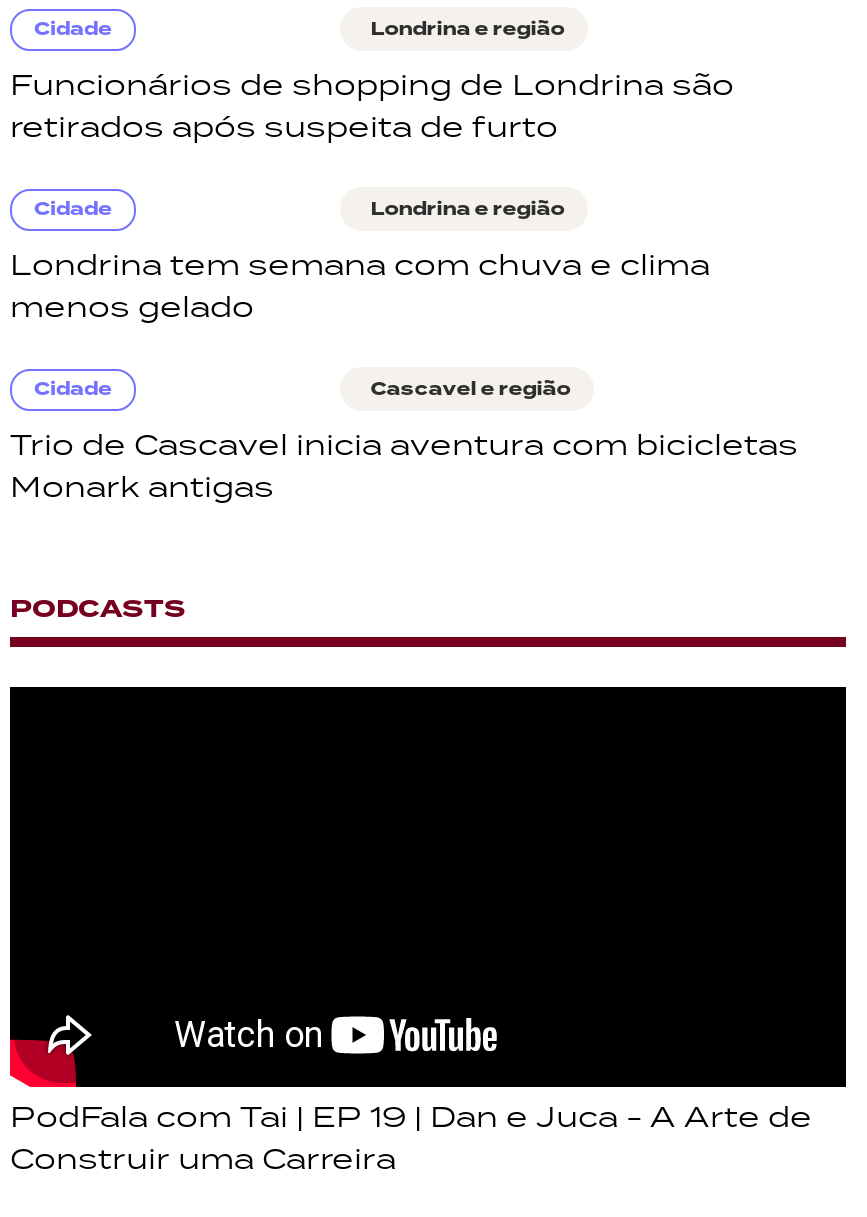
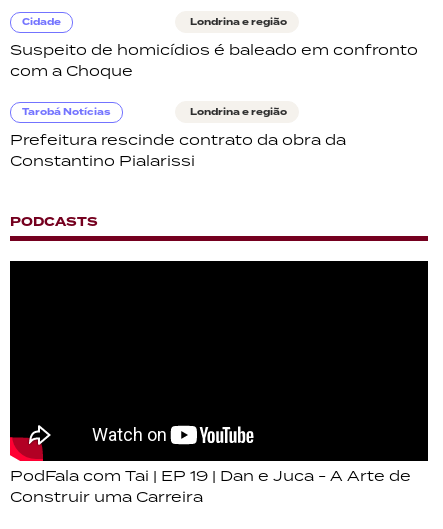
[10,65,734,145] Funcionários de shopping de Londrina são | retirados após suspeita de furto -> [10,40,418,80] Suspeito de homicídios é baleado em confronto | com a Choque
[34,195,112,223] Cidade -> [22,105,111,119] Tarobá Notícias
[10,245,798,505] Londrina tem semana com chuva e clima | menos gelado | Cidade | Cascavel e região | Trio de Cascavel inicia aventura com bicicletas | Monark antigas -> [10,130,346,170] Prefeitura rescinde contrato da obra da | Constantino Pialarissi

